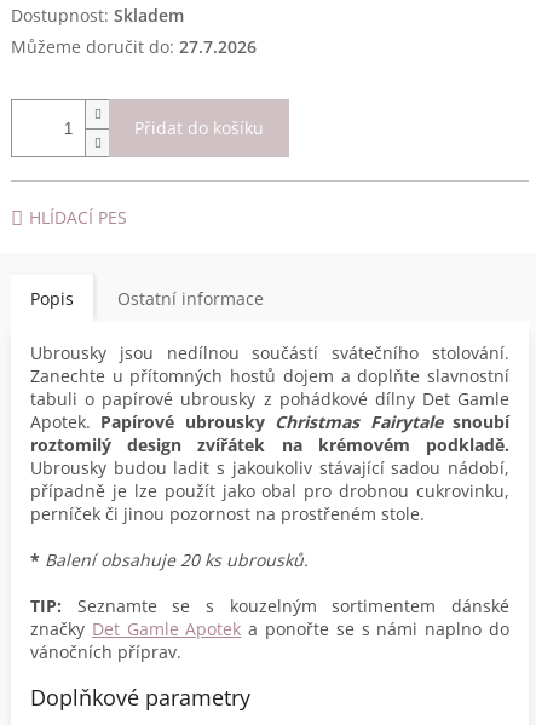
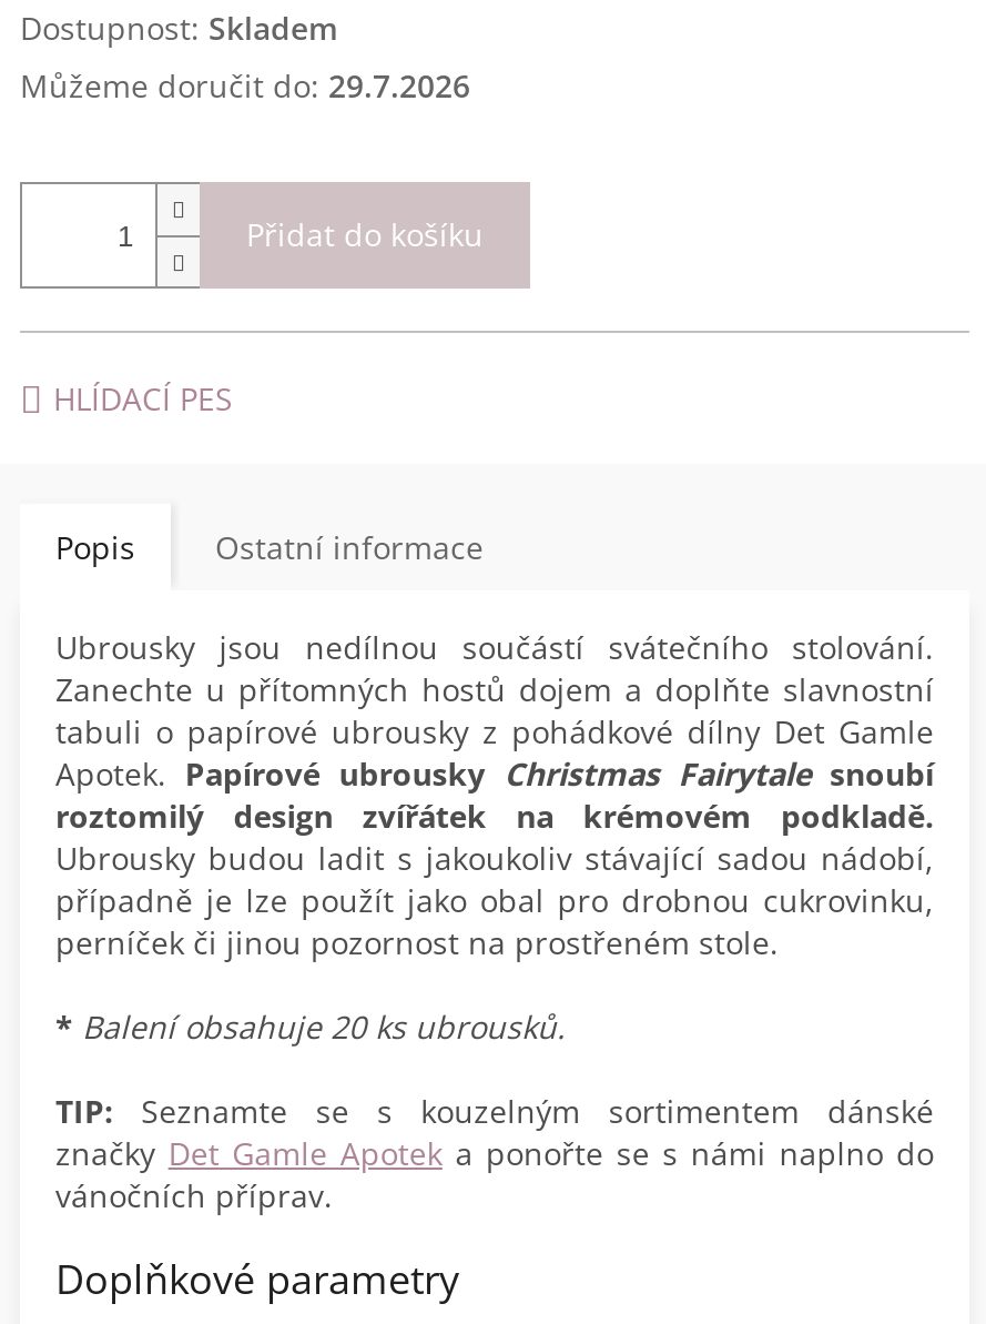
[11,36,257,59] Můžeme doručit do: 27.7.2026 -> [20,65,470,107] Můžeme doručit do: 29.7.2026

